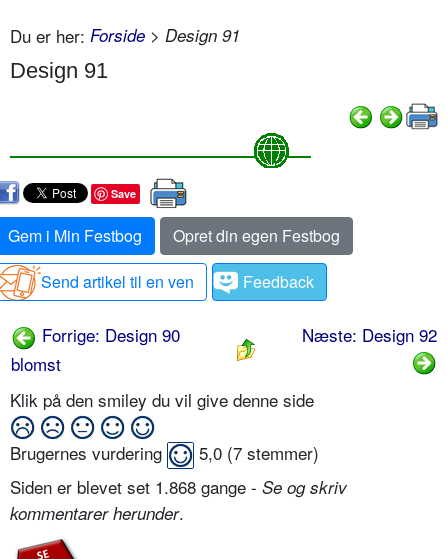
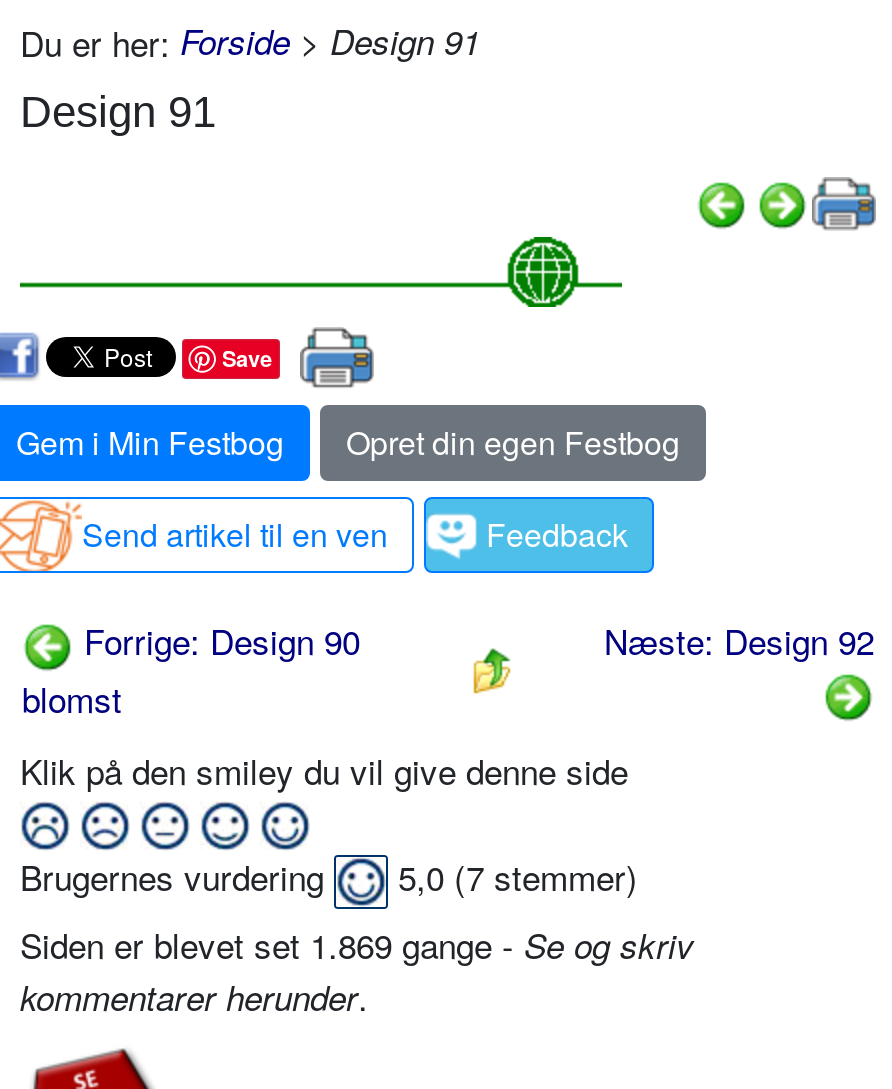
[10,474,347,499] Siden er blevet set 1.868 gange - Se og skriv -> [20,919,694,969] Siden er blevet set 1.869 gange - Se og skriv

